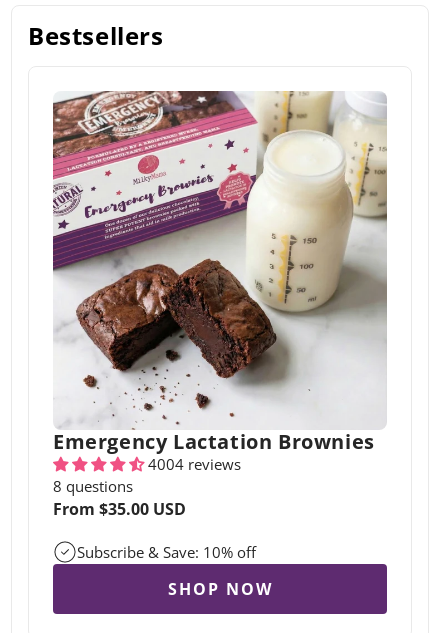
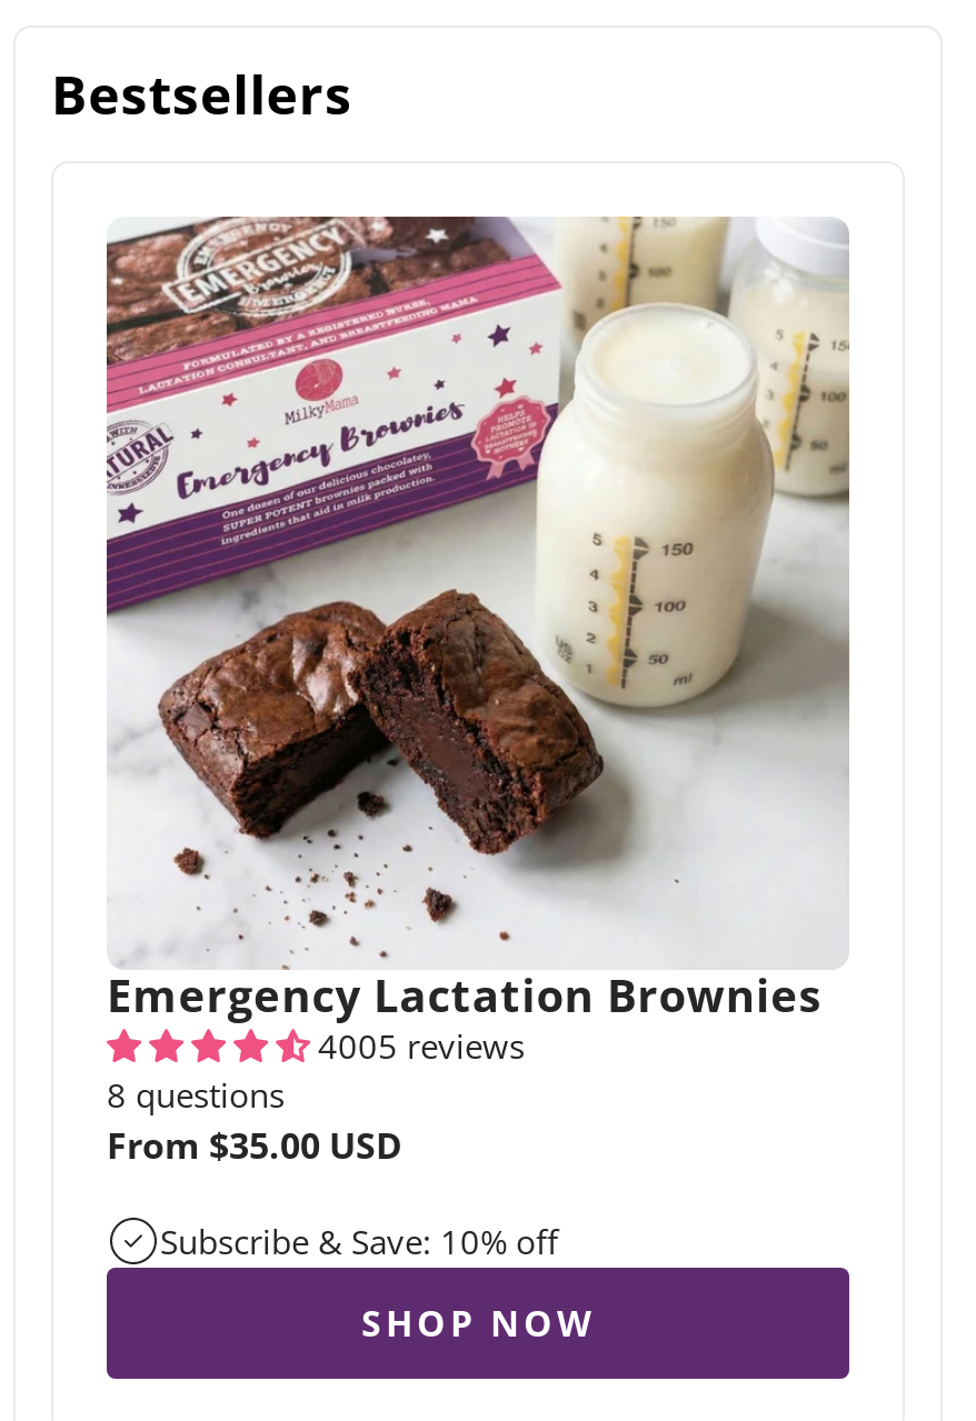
[148,453,241,473] 4004 reviews -> [318,1022,525,1067] 4005 reviews

